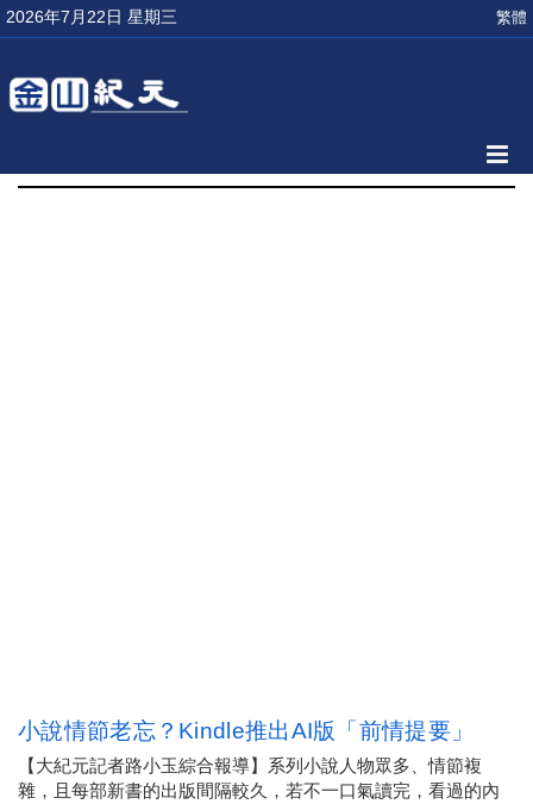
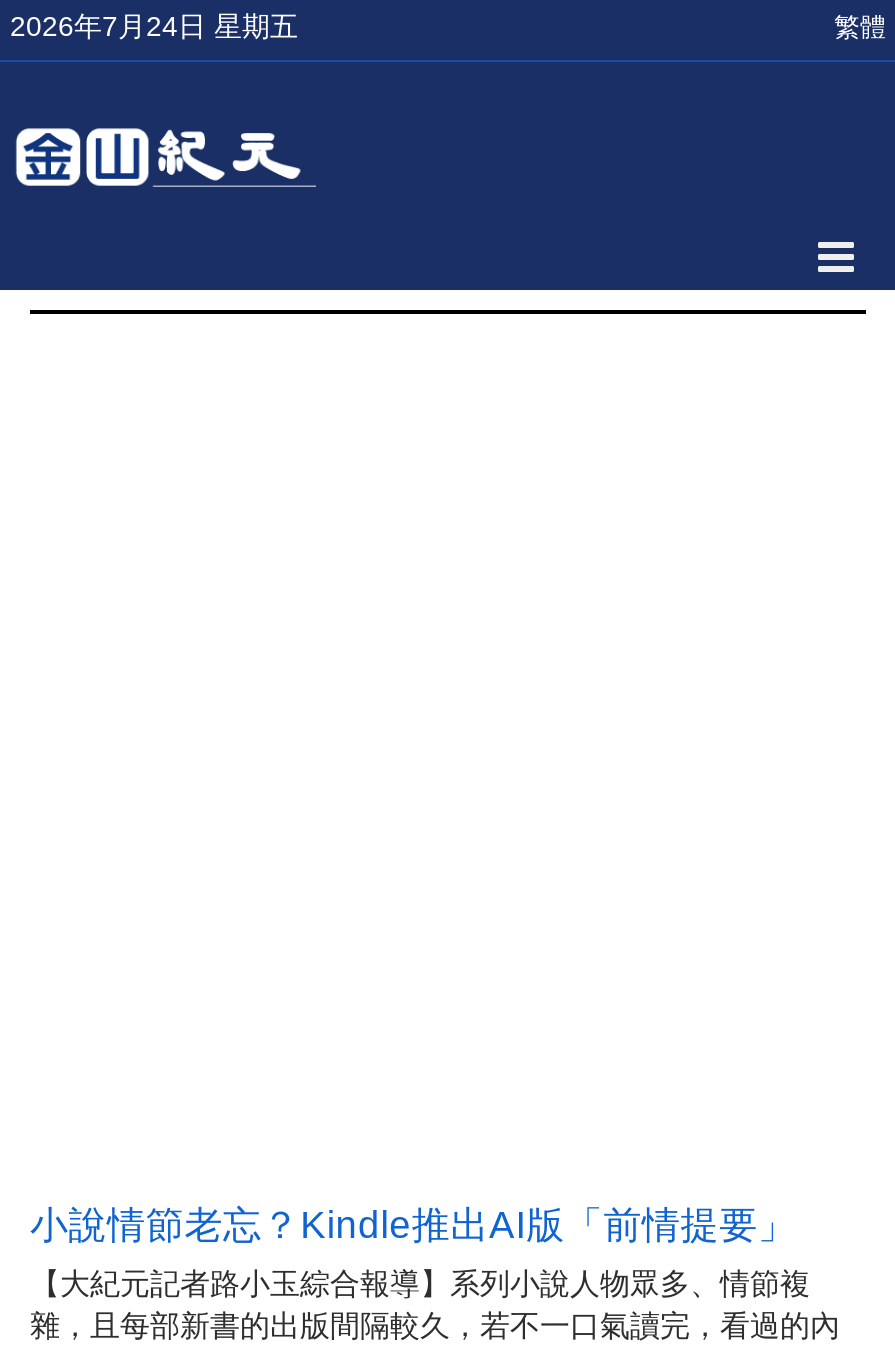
[6,7,177,26] 2026年7月22日 星期三 -> [10,10,298,42] 2026年7月24日 星期五

